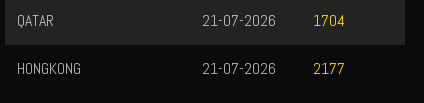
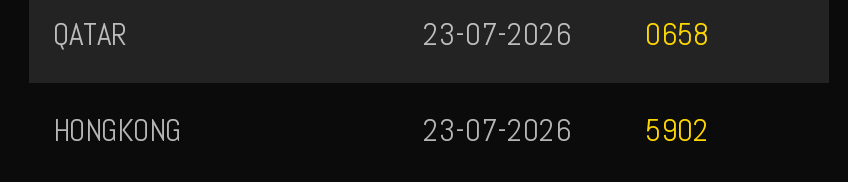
[202,11,276,31] 21-07-2026 -> [423,15,571,55] 23-07-2026
[313,11,345,31] 1704 -> [645,16,709,56] 0658
[202,59,276,79] 21-07-2026 -> [423,111,571,151] 23-07-2026
[313,59,345,79] 2177 -> [645,112,709,152] 5902

